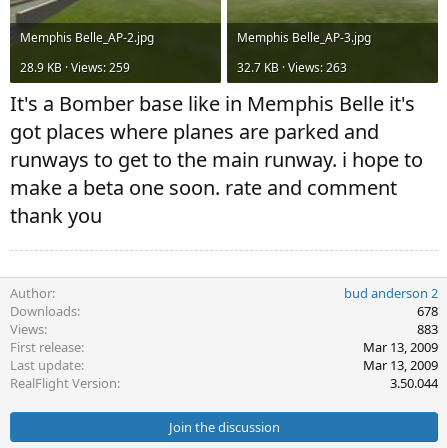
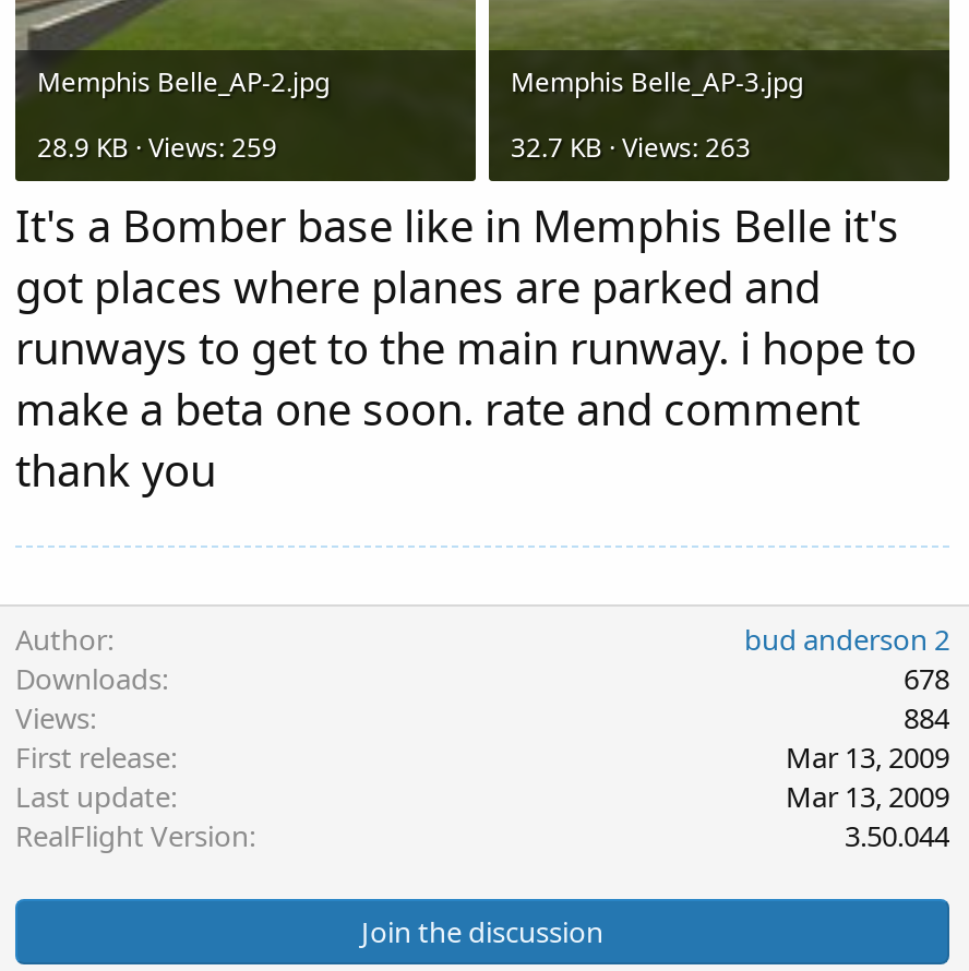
[417,320,438,338] 883 -> [904,699,949,738] 884

